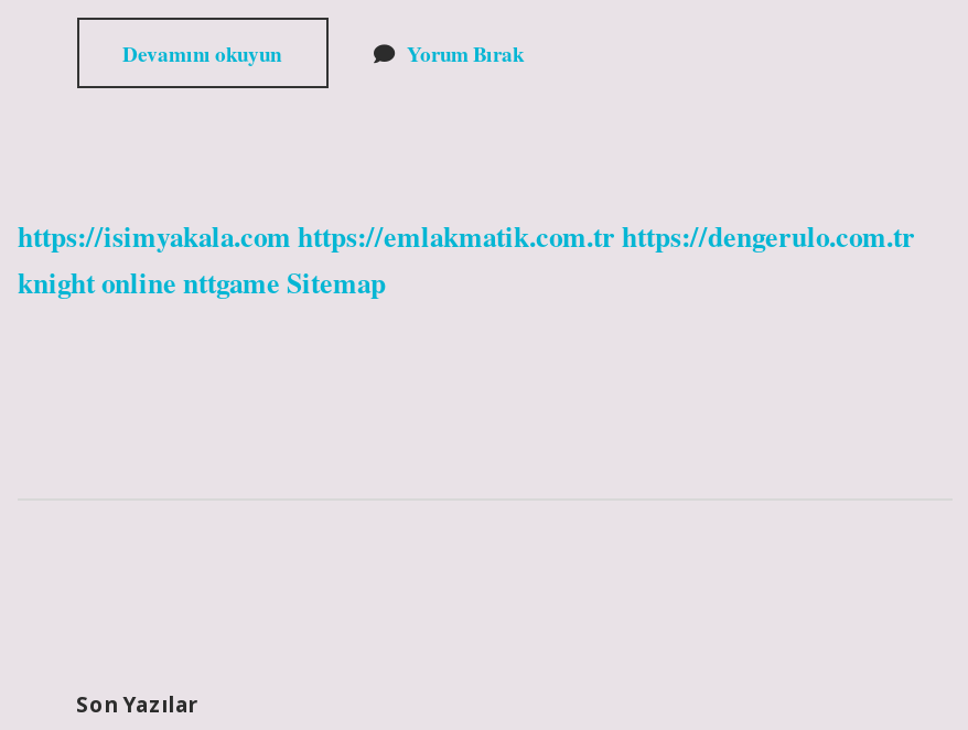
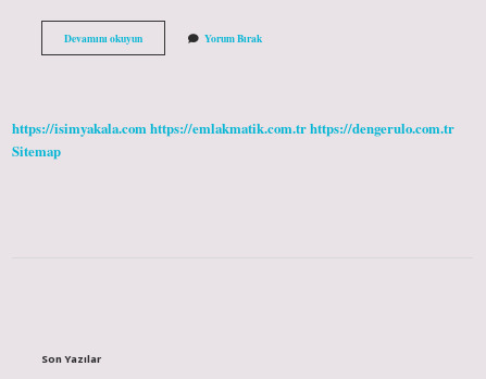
[18,263,386,303] knight online nttgame Sitemap -> [12,142,61,161] Sitemap

